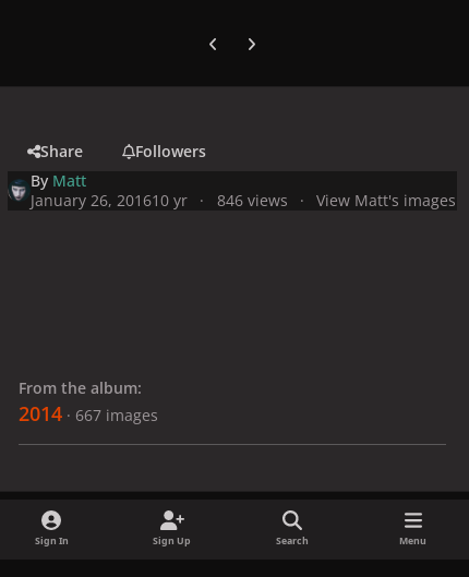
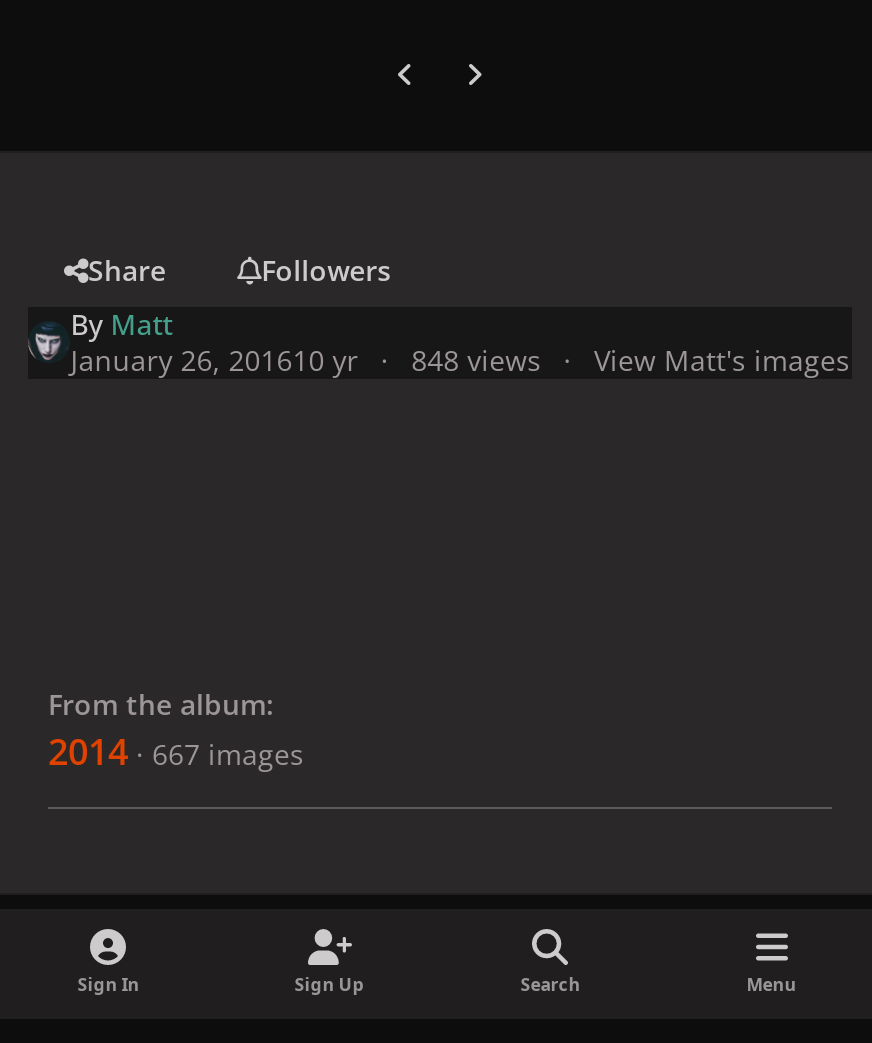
[31,189,456,210] January 26, 201610 yr 846 views View Matt's images -> [70,340,850,378] January 26, 201610 yr 848 views View Matt's images

